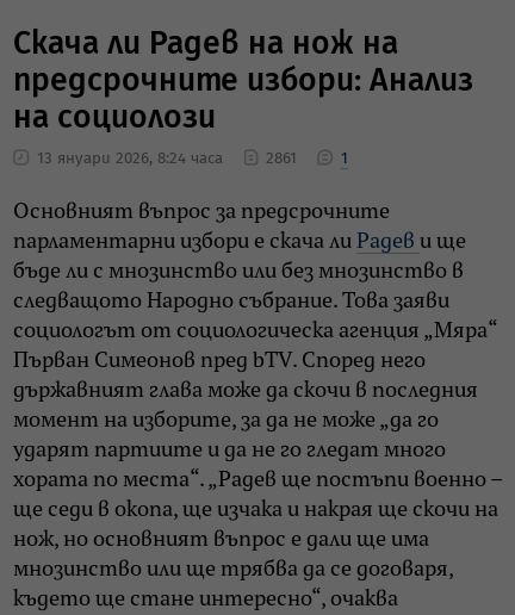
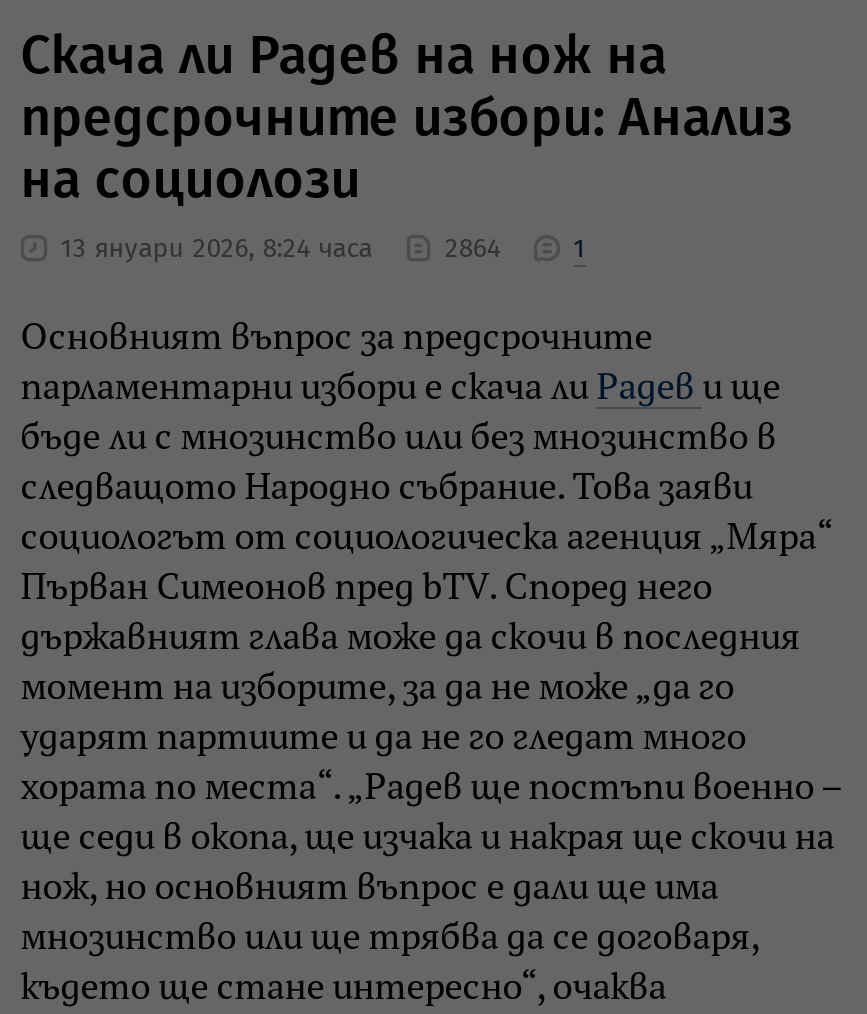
[266,149,297,168] 2861 -> [445,233,501,265] 2864

